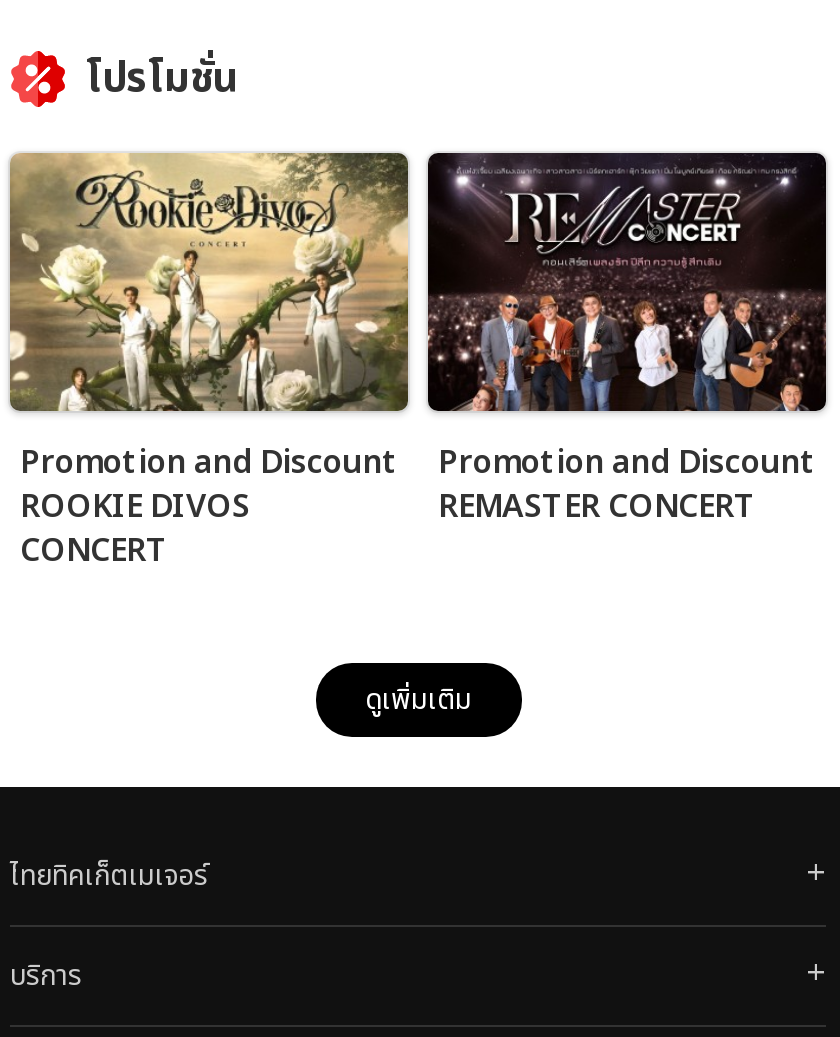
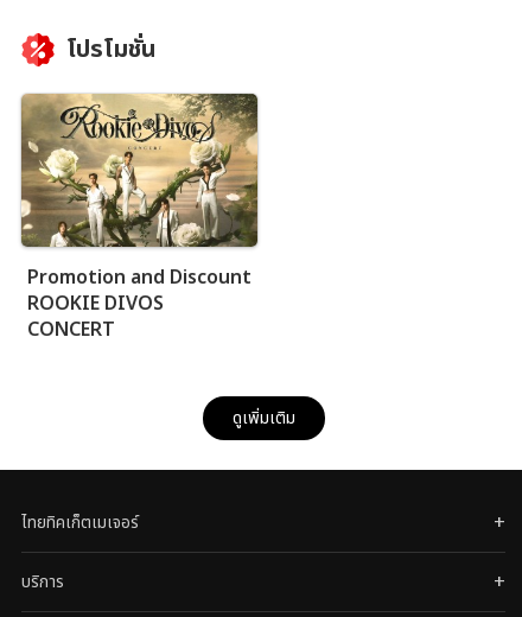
[424,150,830,531] [image] | Promotion and Discount | REMASTER CONCERT -> none

